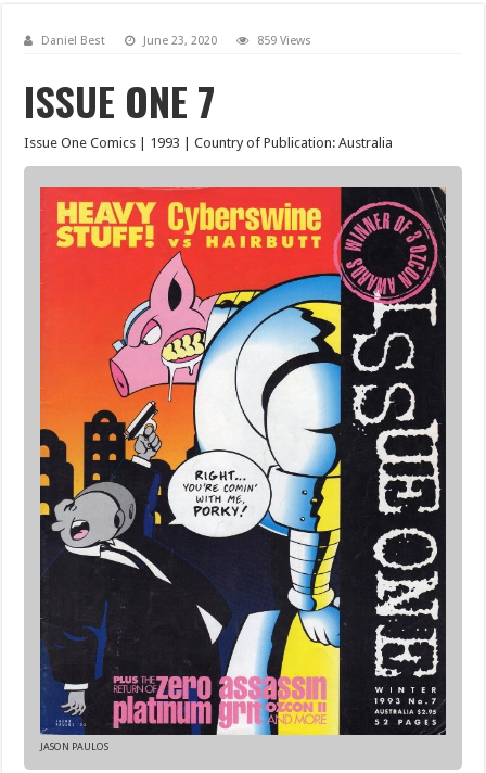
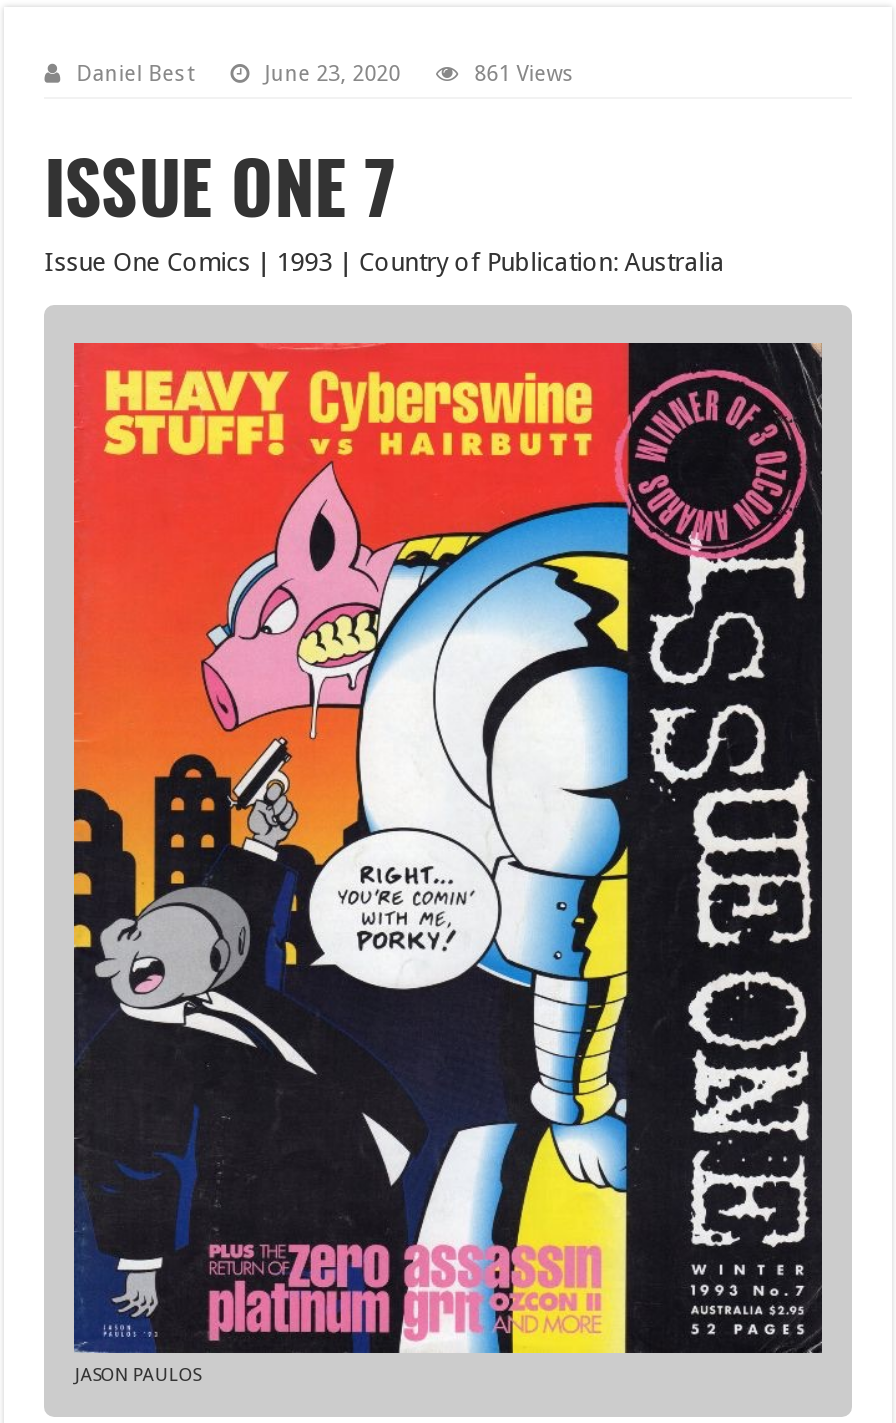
[257,34,312,48] 859 Views -> [474,62,574,88] 861 Views

